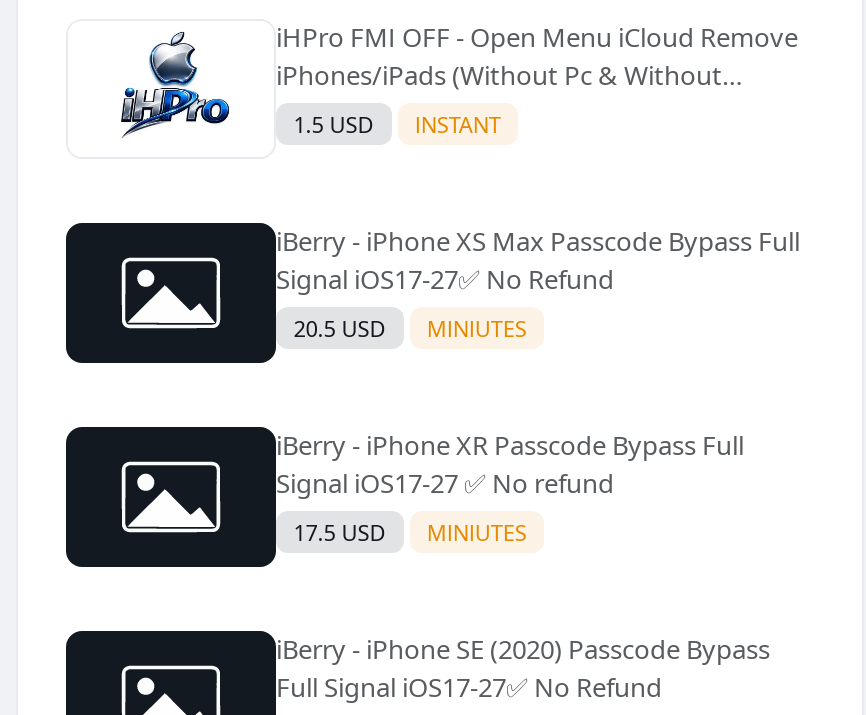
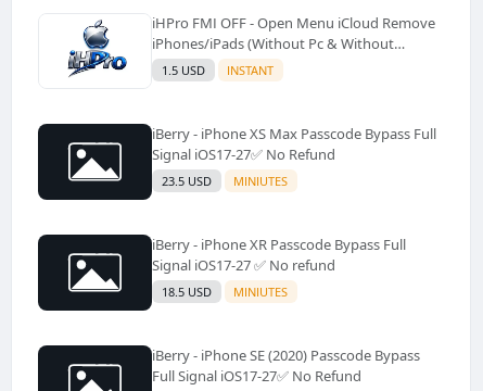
[294,313,527,343] 20.5 USD MINIUTES -> [162,172,288,189] 23.5 USD MINIUTES
[294,517,527,547] 17.5 USD MINIUTES -> [162,283,288,300] 18.5 USD MINIUTES

